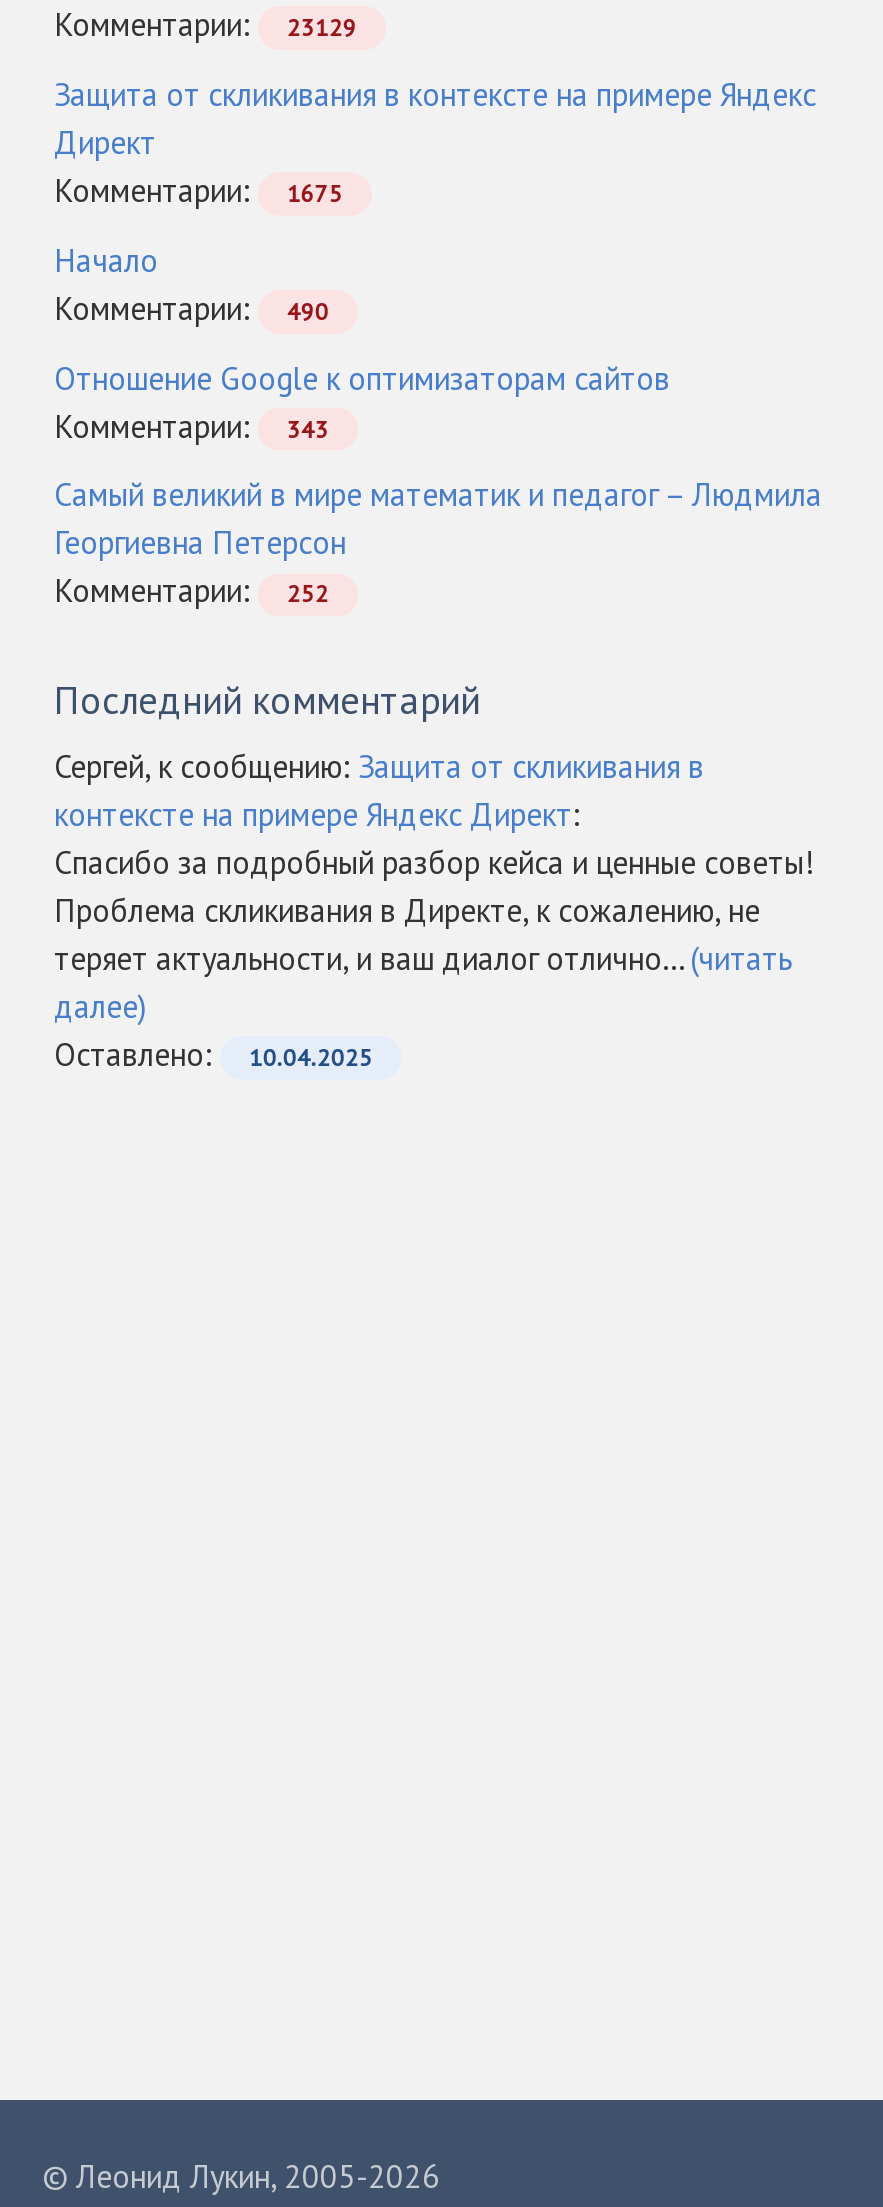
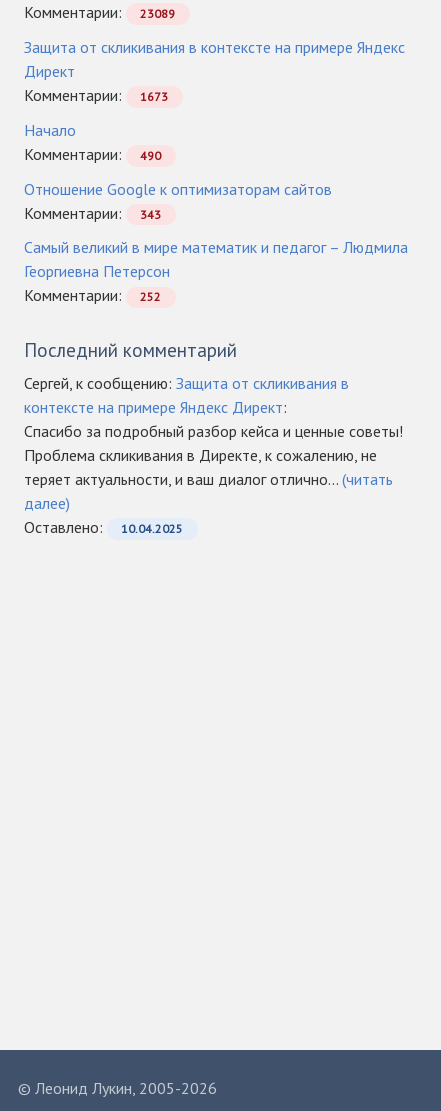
[54,4,357,44] Комментарии: 23129 -> [24,2,175,22] Комментарии: 23089
[54,170,343,210] Комментарии: 1675 -> [24,85,168,105] Комментарии: 1673

